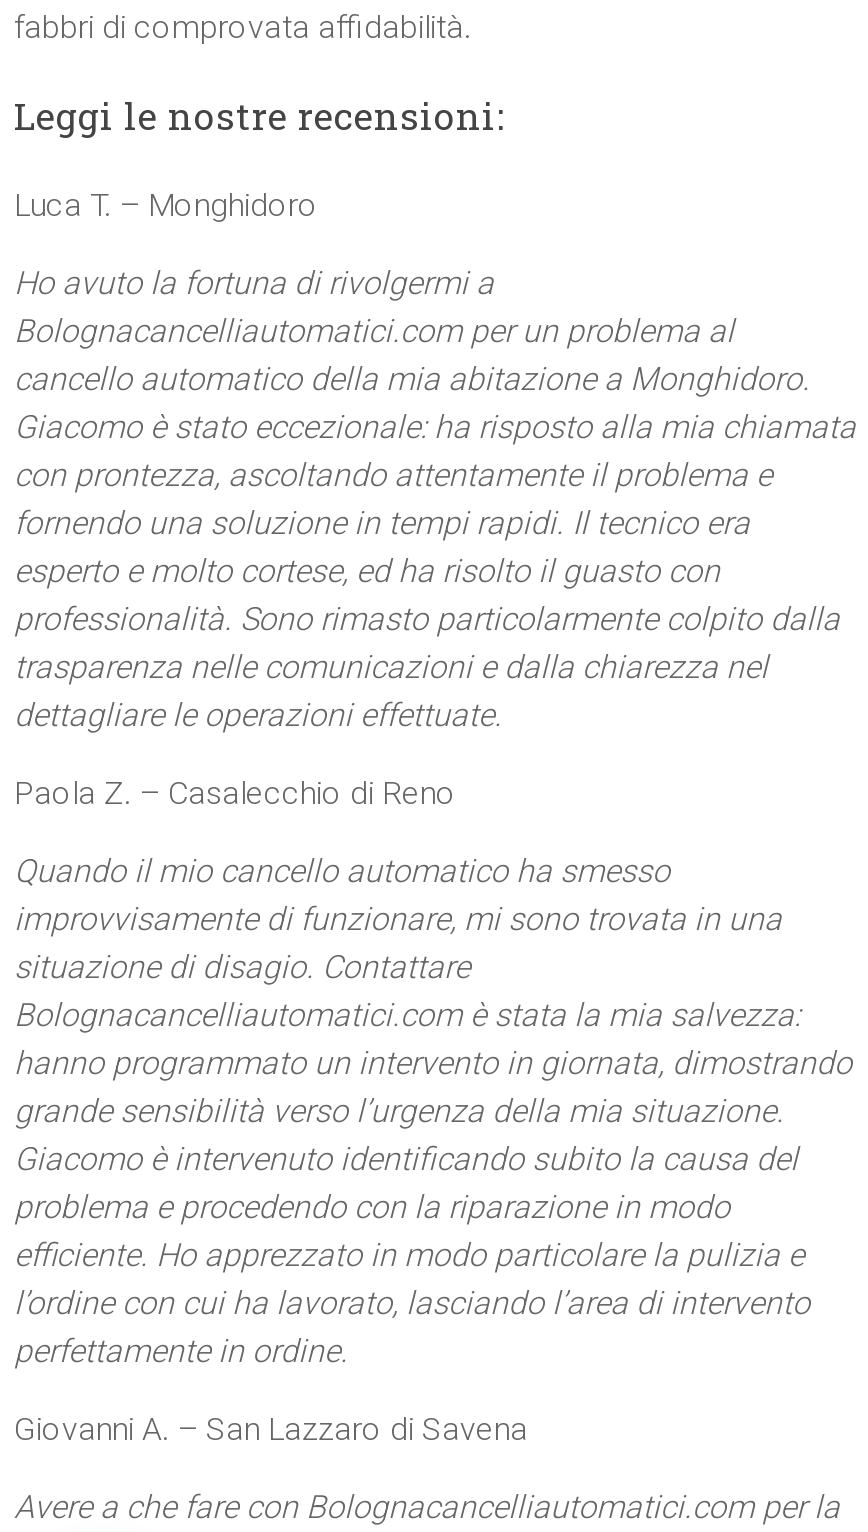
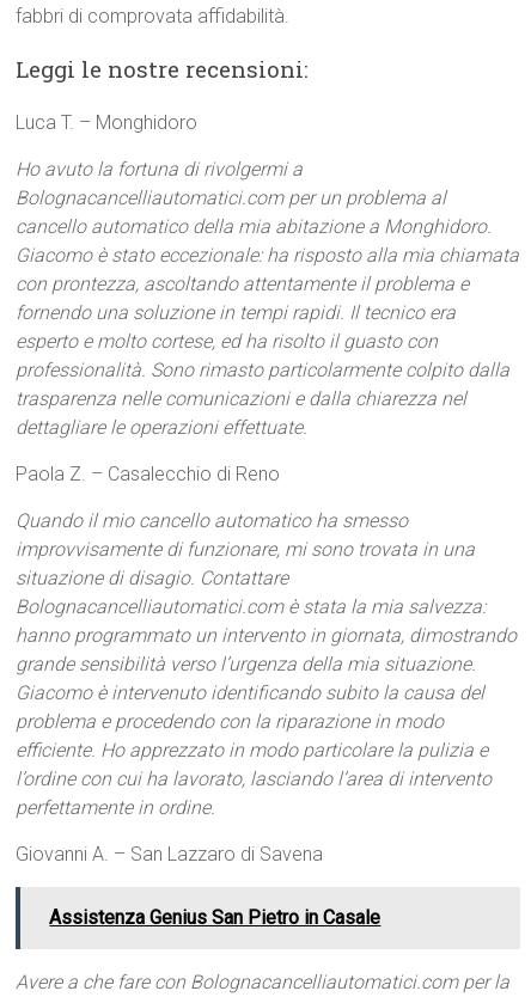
none -> [50,906,381,929] Assistenza Genius San Pietro in Casale

